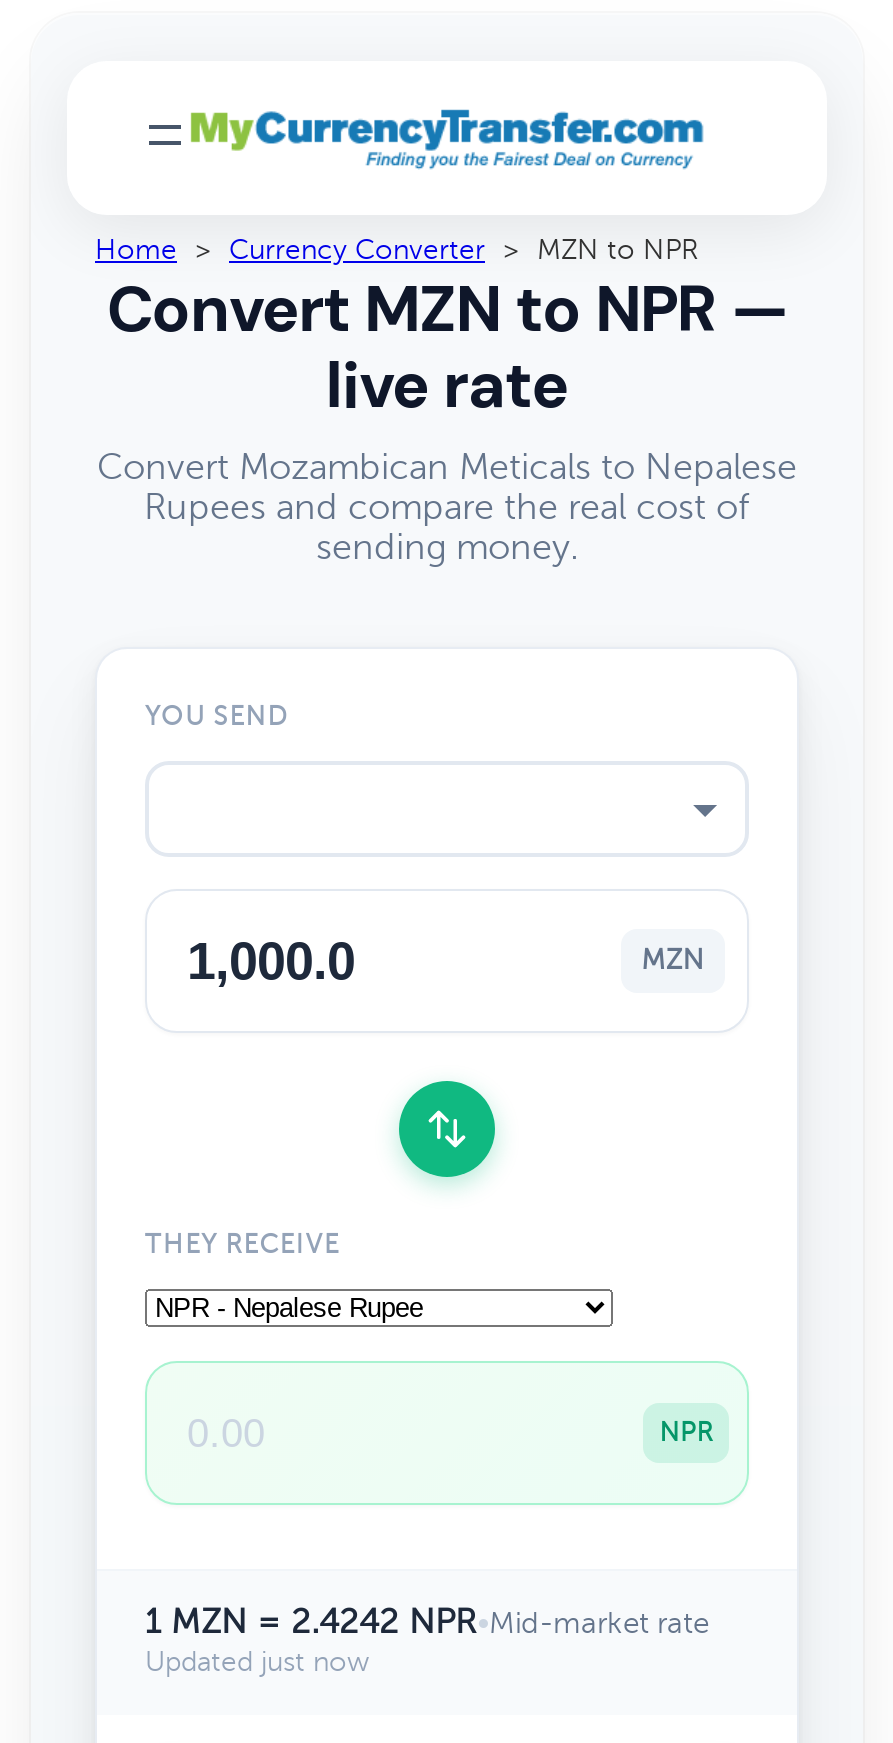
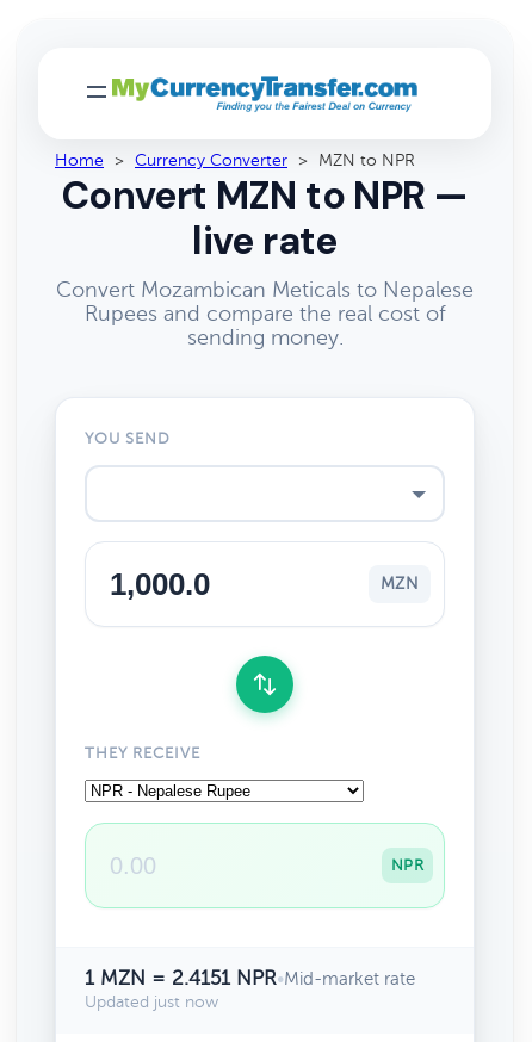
[145,1603,709,1641] 1 MZN = 2.4242 NPR • Mid-market rate -> [85,967,415,990] 1 MZN = 2.4151 NPR • Mid-market rate

